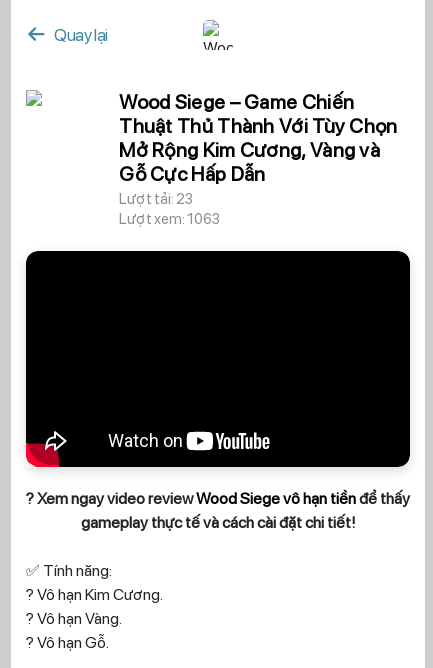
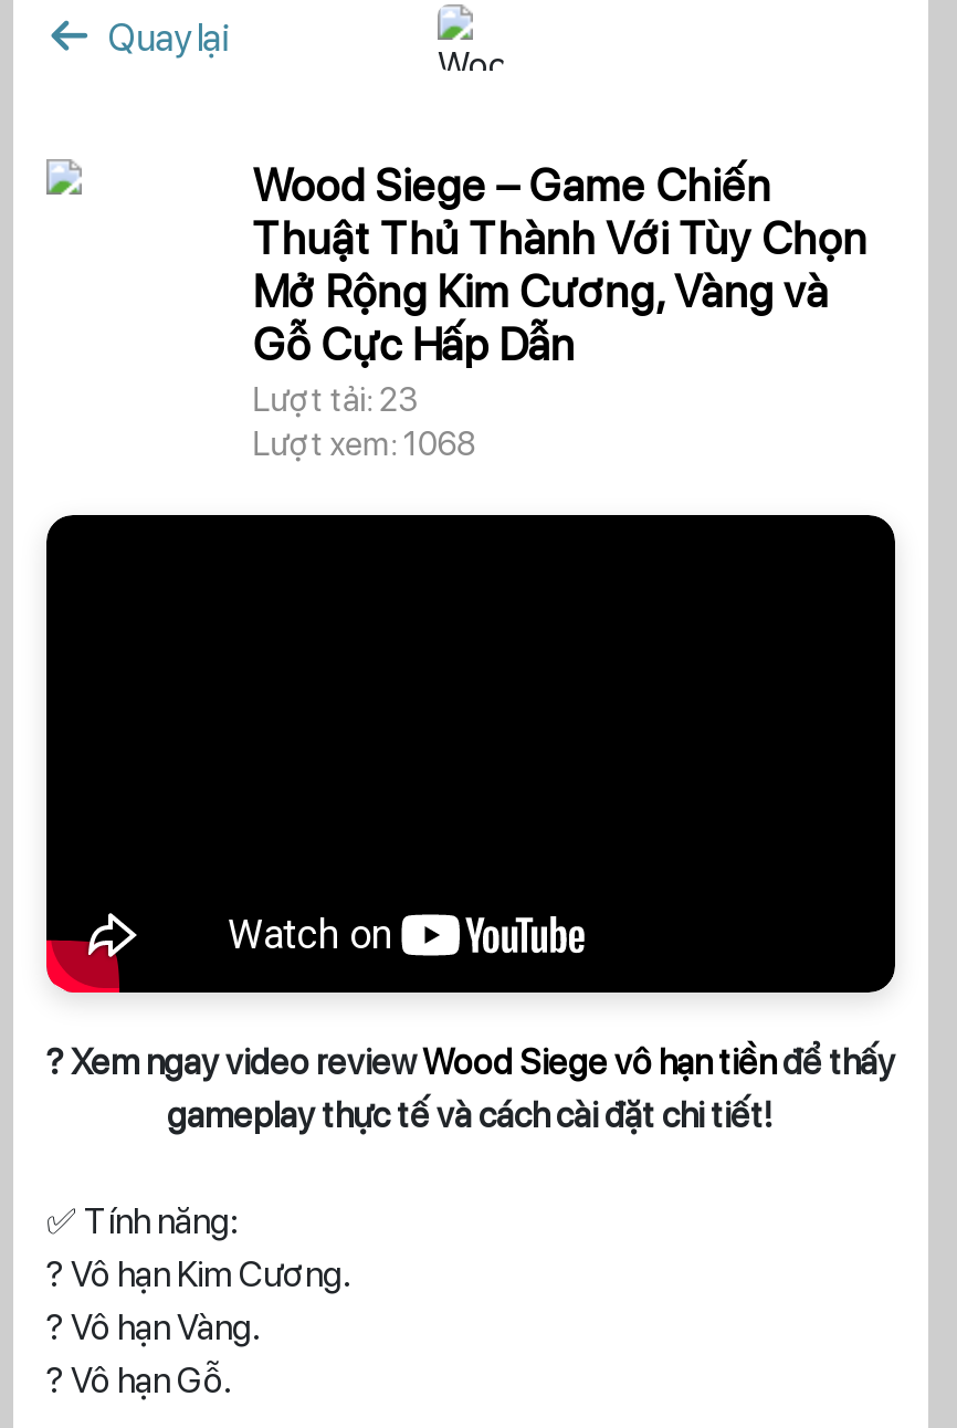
[119,210,219,228] Lượt xem: 1063 -> [253,424,476,464] Lượt xem: 1068

